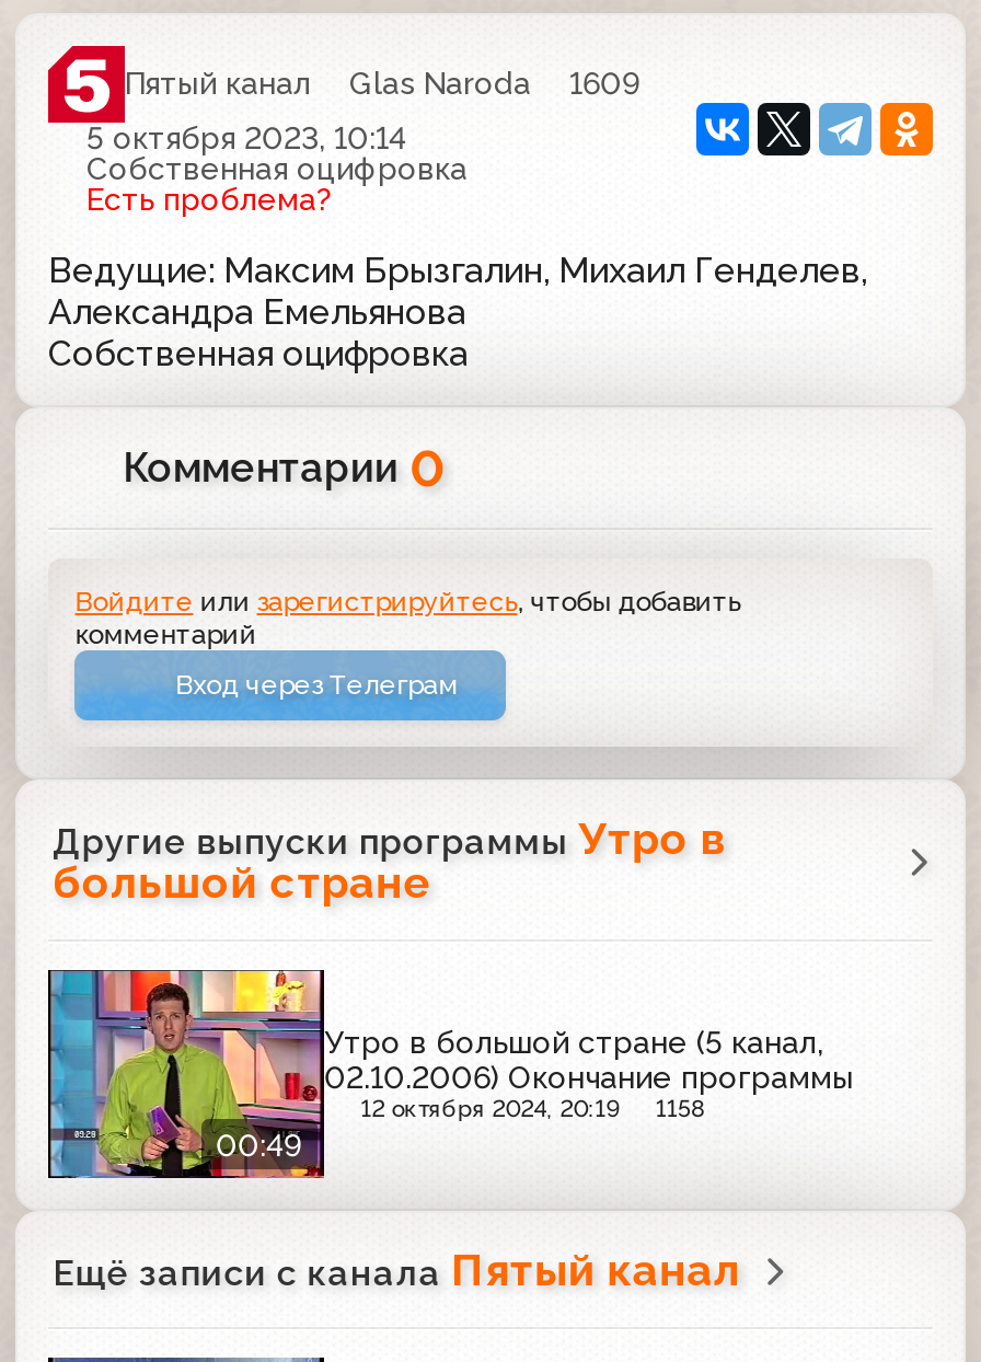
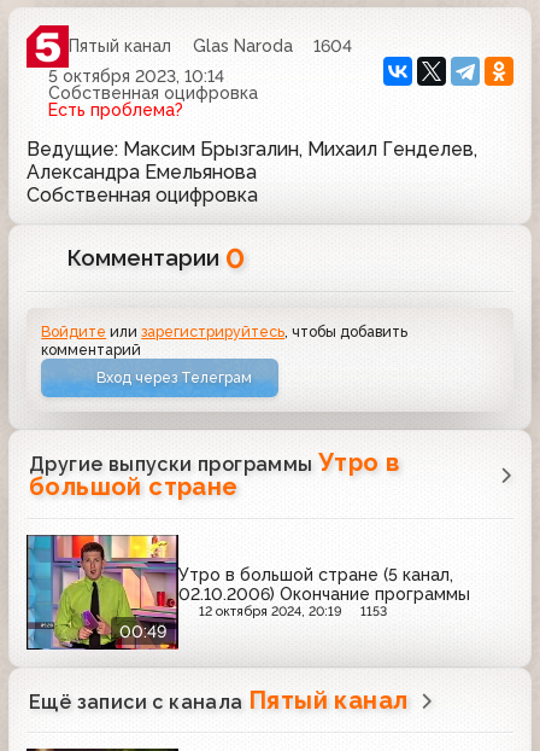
[125,66,639,101] Пятый канал Glas Naroda 1609 -> [69,36,352,56] Пятый канал Glas Naroda 1604
[361,1095,704,1124] 12 октября 2024, 20:19 1158 -> [199,604,388,620] 12 октября 2024, 20:19 1153

